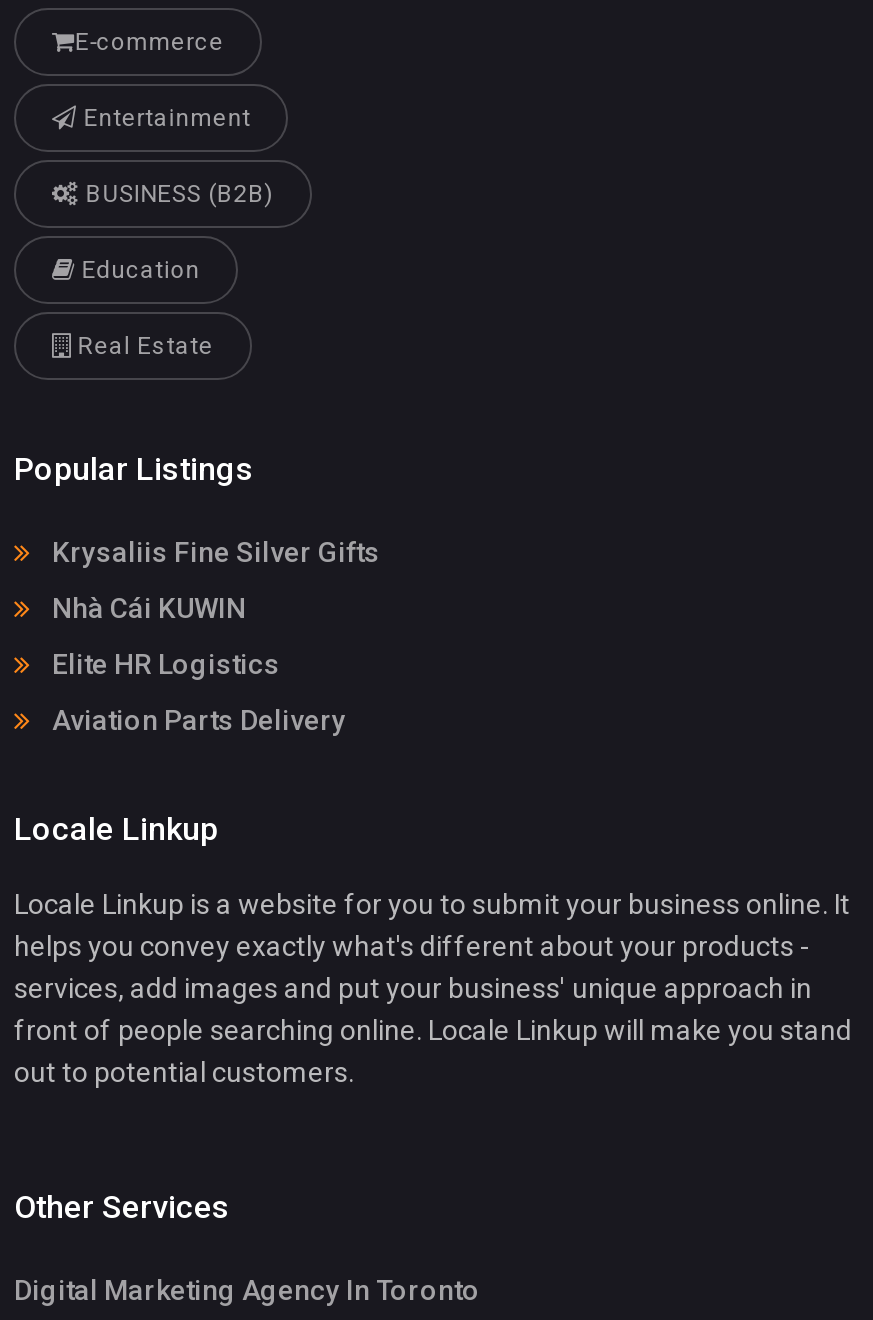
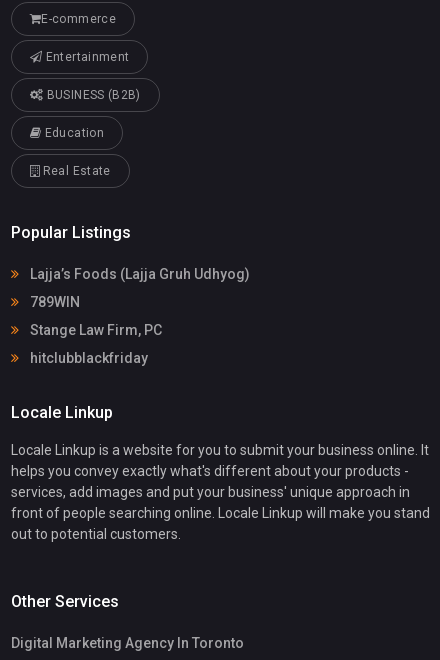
[46,536,380,568] Krysaliis Fine Silver Gifts -> [27,266,250,282] Lajja’s Foods (Lajja Gruh Udhyog)
[46,592,246,624] Nhà Cái KUWIN -> [27,294,80,310] 789WIN
[46,648,280,680] Elite HR Logistics -> [27,322,162,338] Stange Law Firm, PC
[46,704,346,736] Aviation Parts Delivery -> [27,350,148,366] hitclubblackfriday

